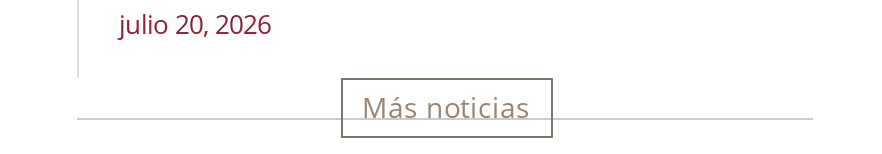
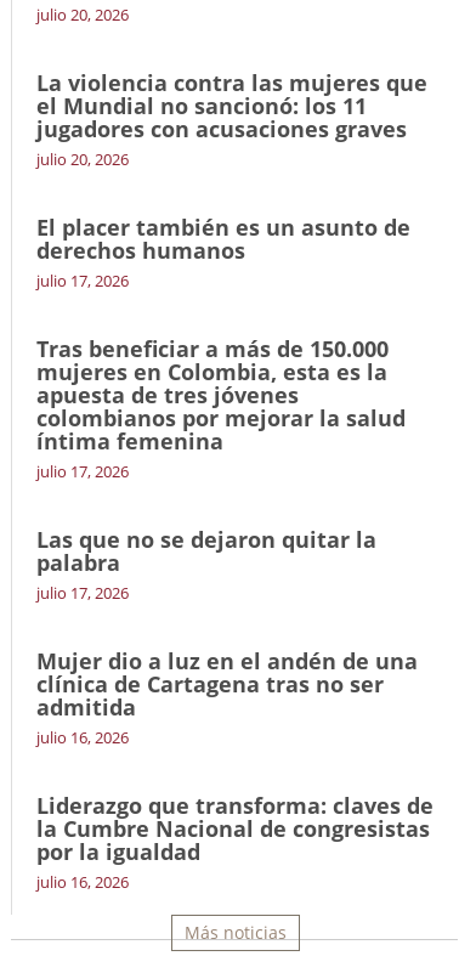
none -> [36,68,433,893] La violencia contra las mujeres que | el Mundial no sancionó: los 11 | jugadores con acusaciones graves | julio 20, 2026 | El placer también es un asunto de | derechos humanos | julio 17, 2026 | Tras beneficiar a más de 150.000 | mujeres en Colombia, esta es la | apuesta de tres jóvenes | colombianos por mejorar la salud | íntima femenina | julio 17, 2026 | Las que no se dejaron quitar la | palabra | julio 17, 2026 | Mujer dio a luz en el andén de una | clínica de Cartagena tras no ser | admitida | julio 16, 2026 | Liderazgo que transforma: claves de | la Cumbre Nacional de congresistas | por la igualdad | julio 16, 2026

